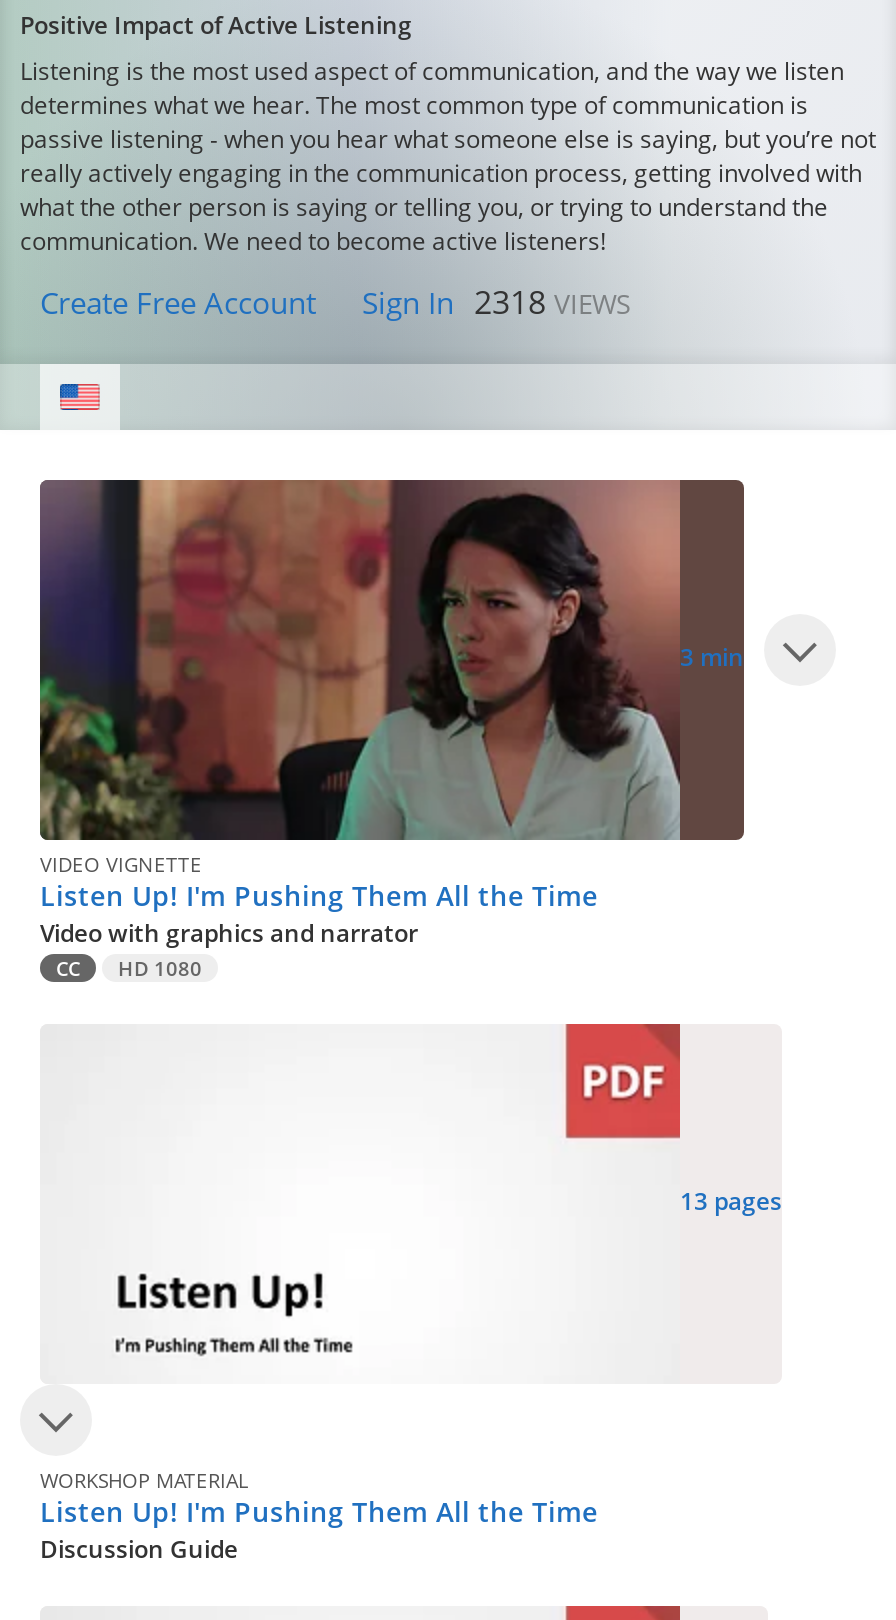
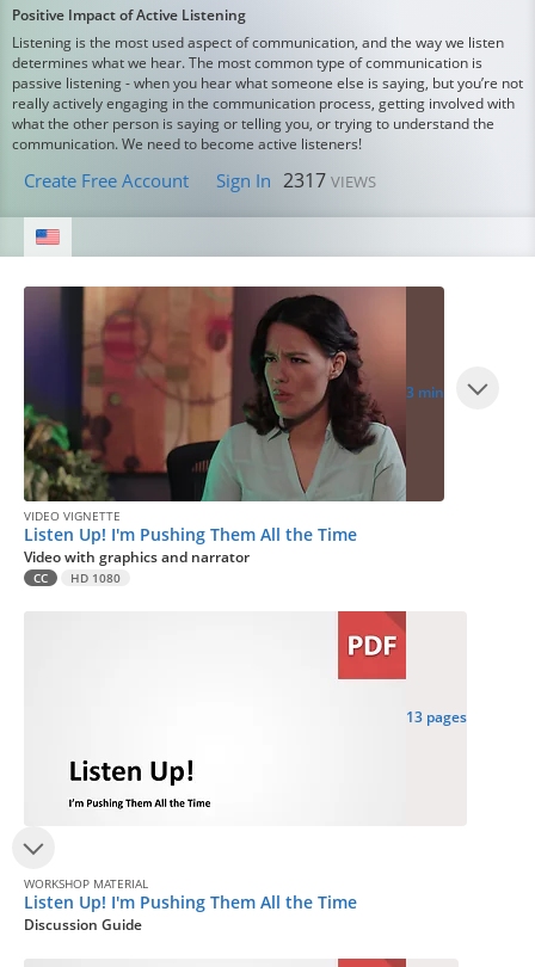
[40,280,630,324] Create Free Account Sign In 2318 VIEWS -> [24,167,376,193] Create Free Account Sign In 2317 VIEWS

